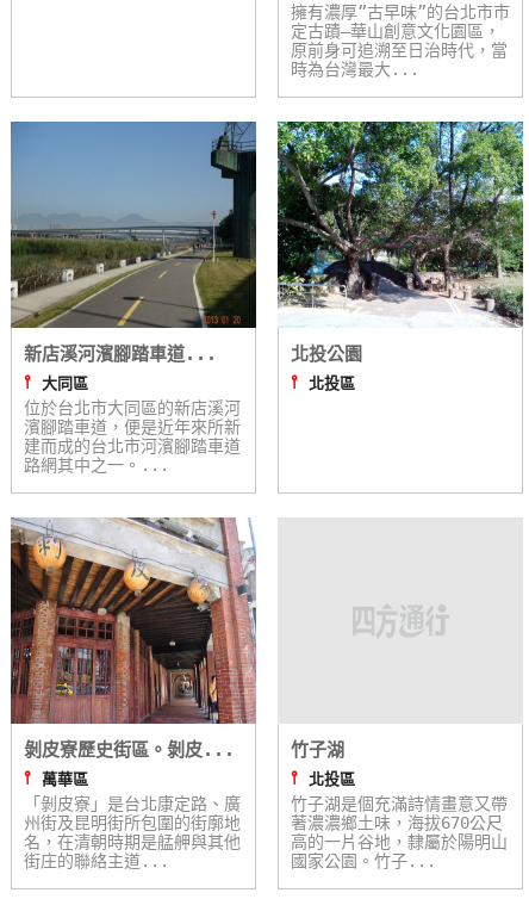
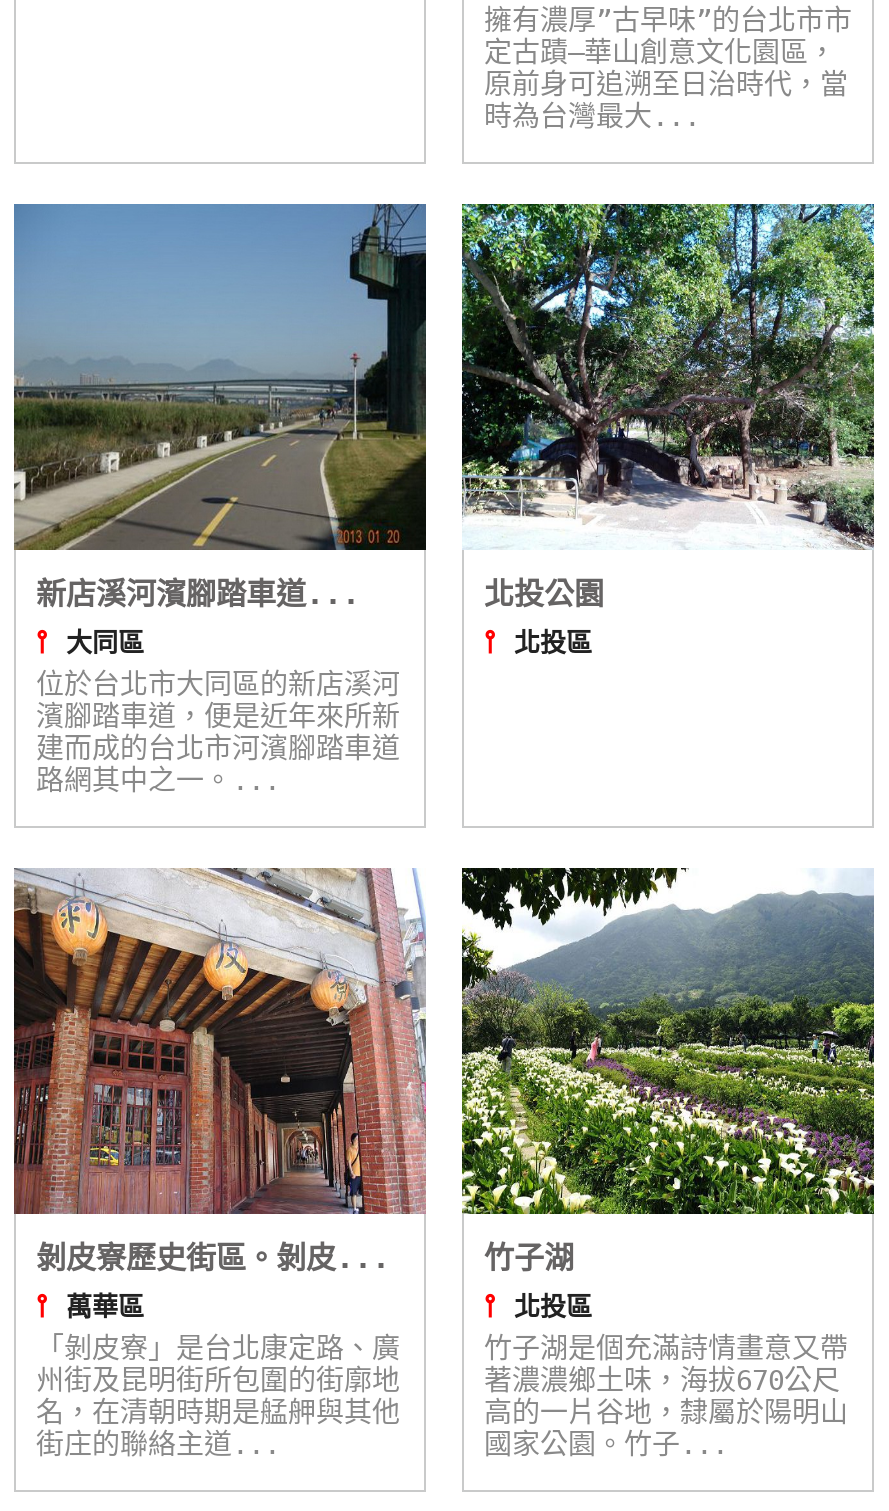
none -> [460,866,876,1216] [image]

